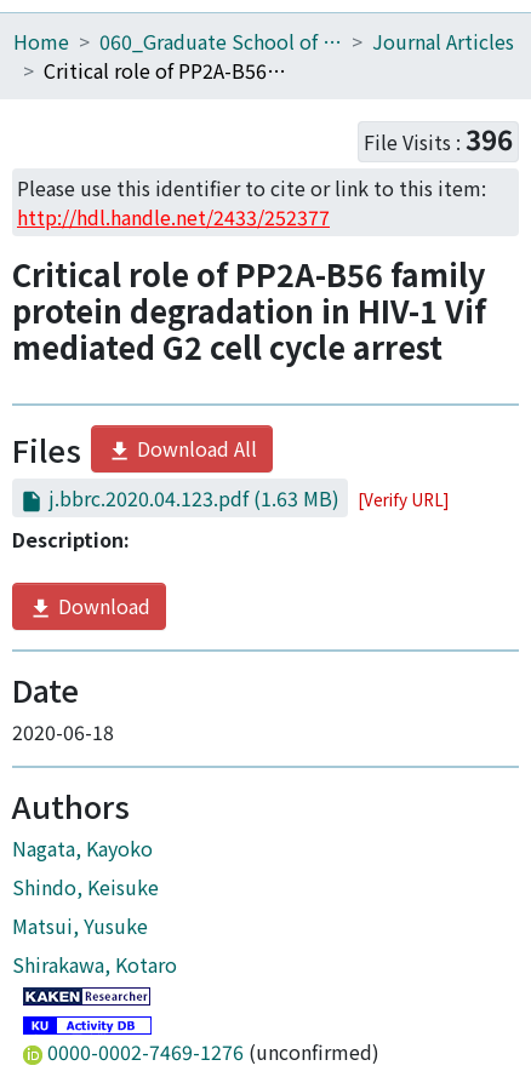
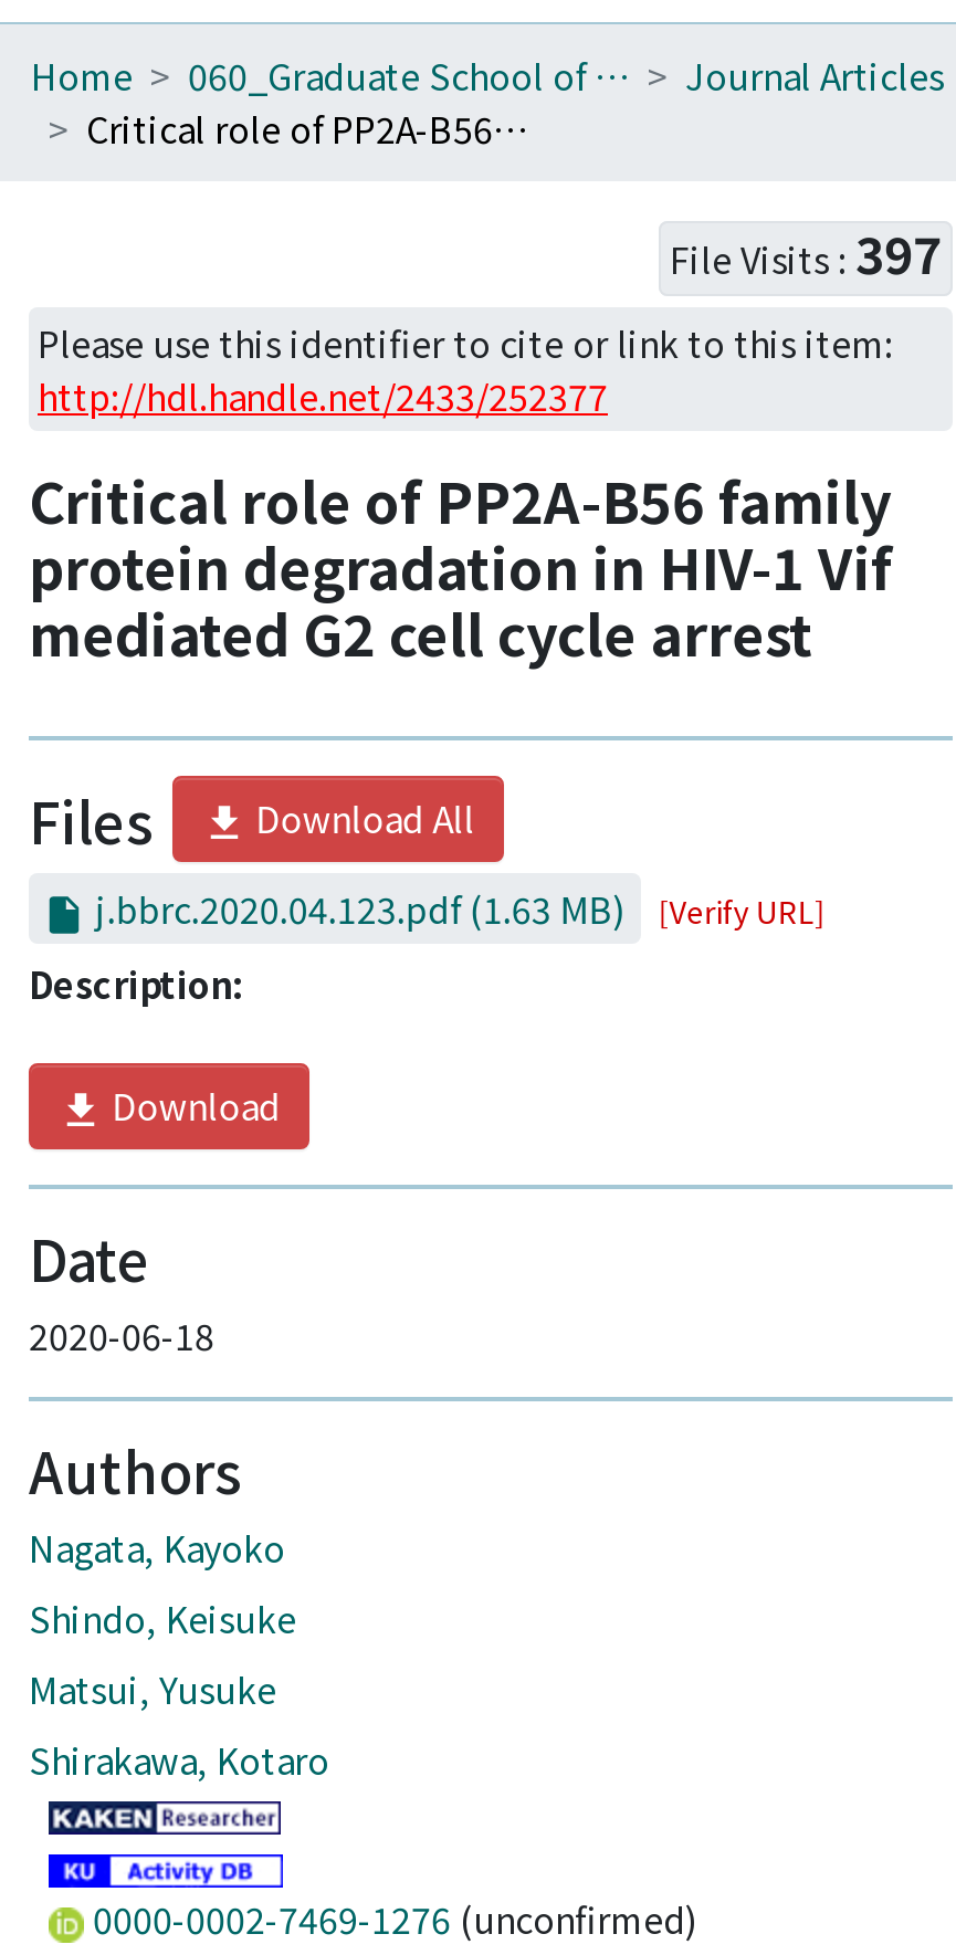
[364,119,513,157] File Visits : 396 -> [670,217,942,287] File Visits : 397

